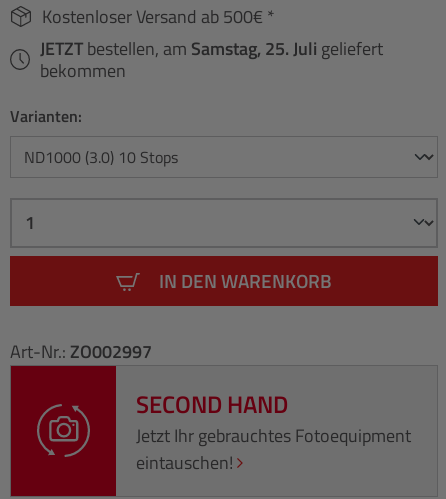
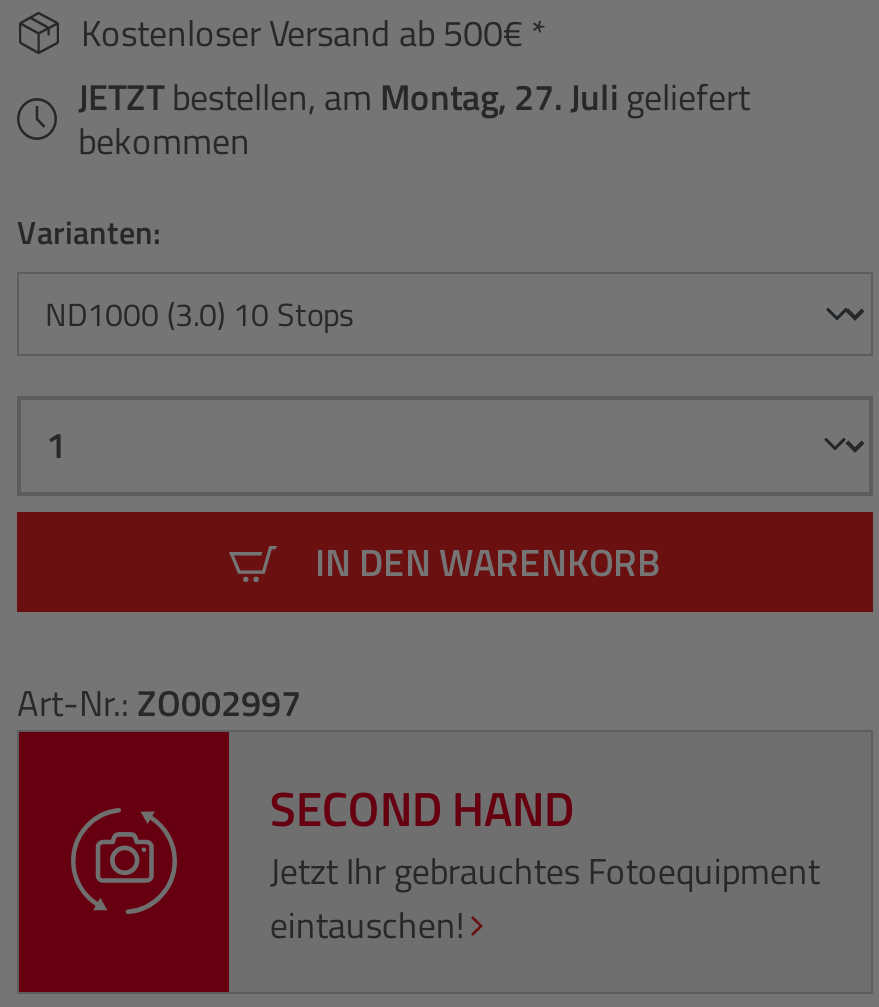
[40,34,383,61] JETZTbestellen, am Samstag, 25. Juli geliefert -> [78,69,750,123] JETZTbestellen, am Montag, 27. Juli geliefert

